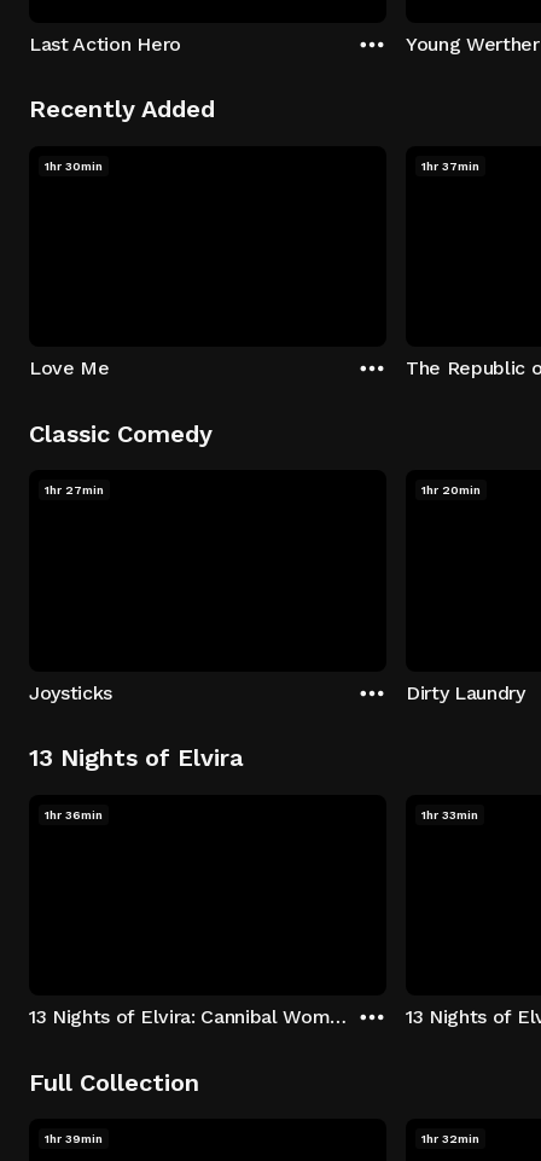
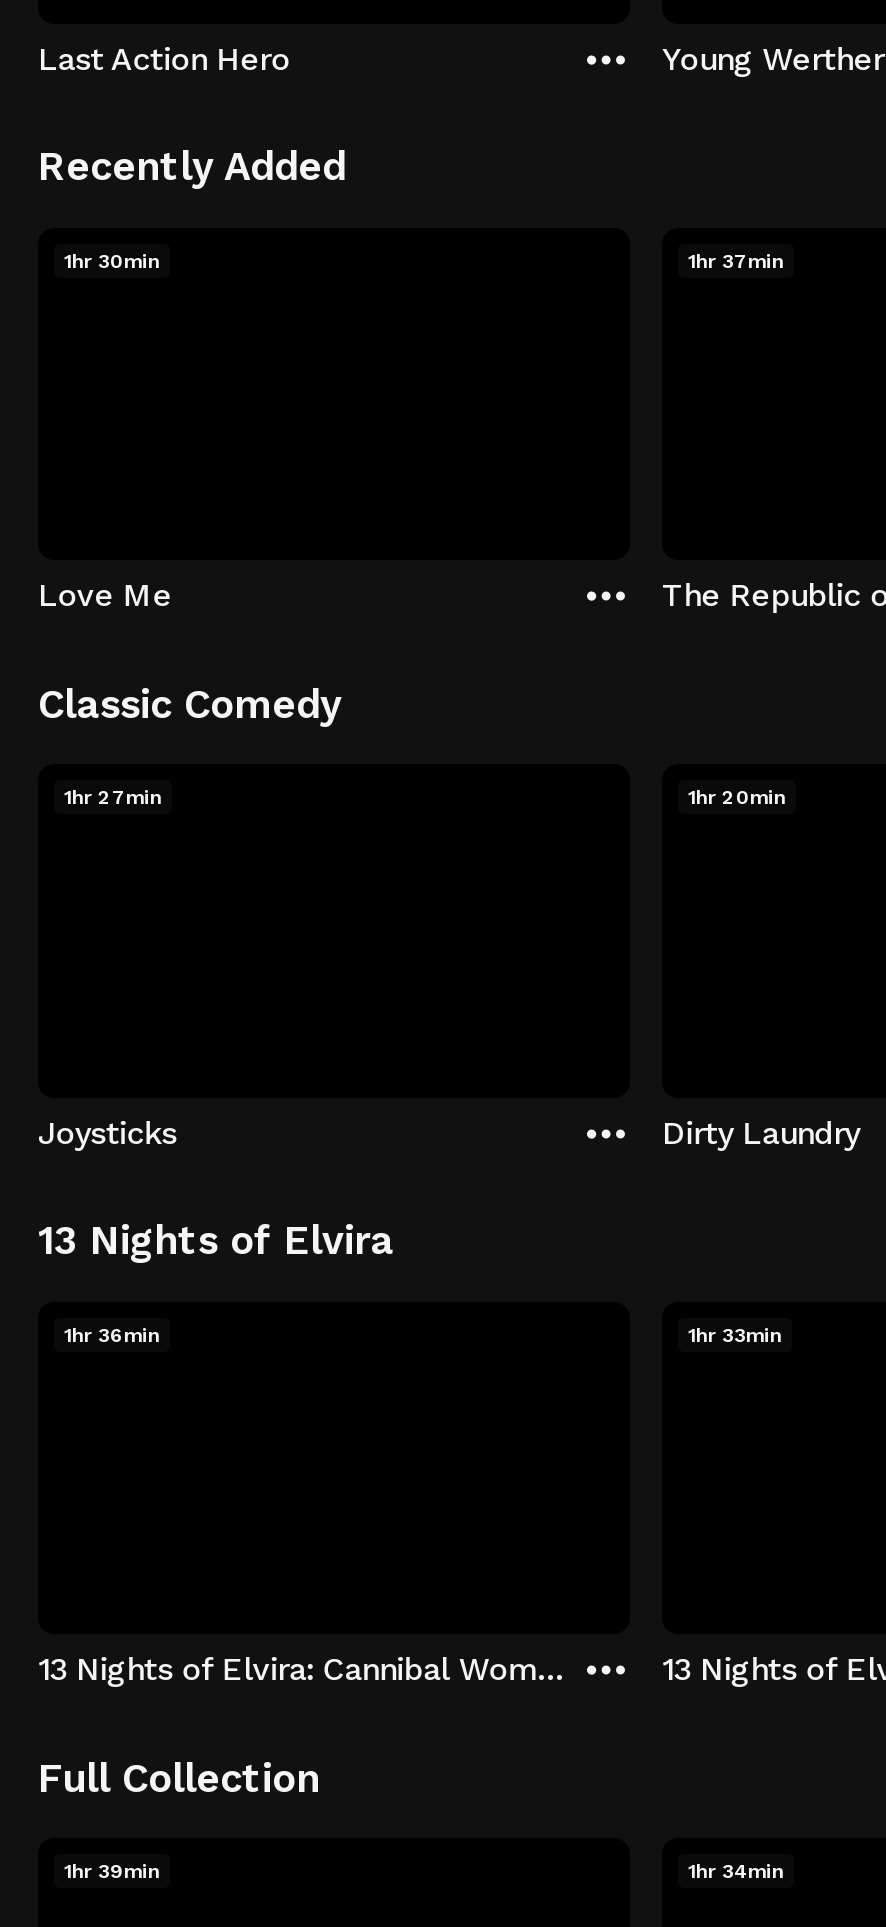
[421,1132,479,1145] 1hr 32min -> [688,1860,784,1882] 1hr 34min

